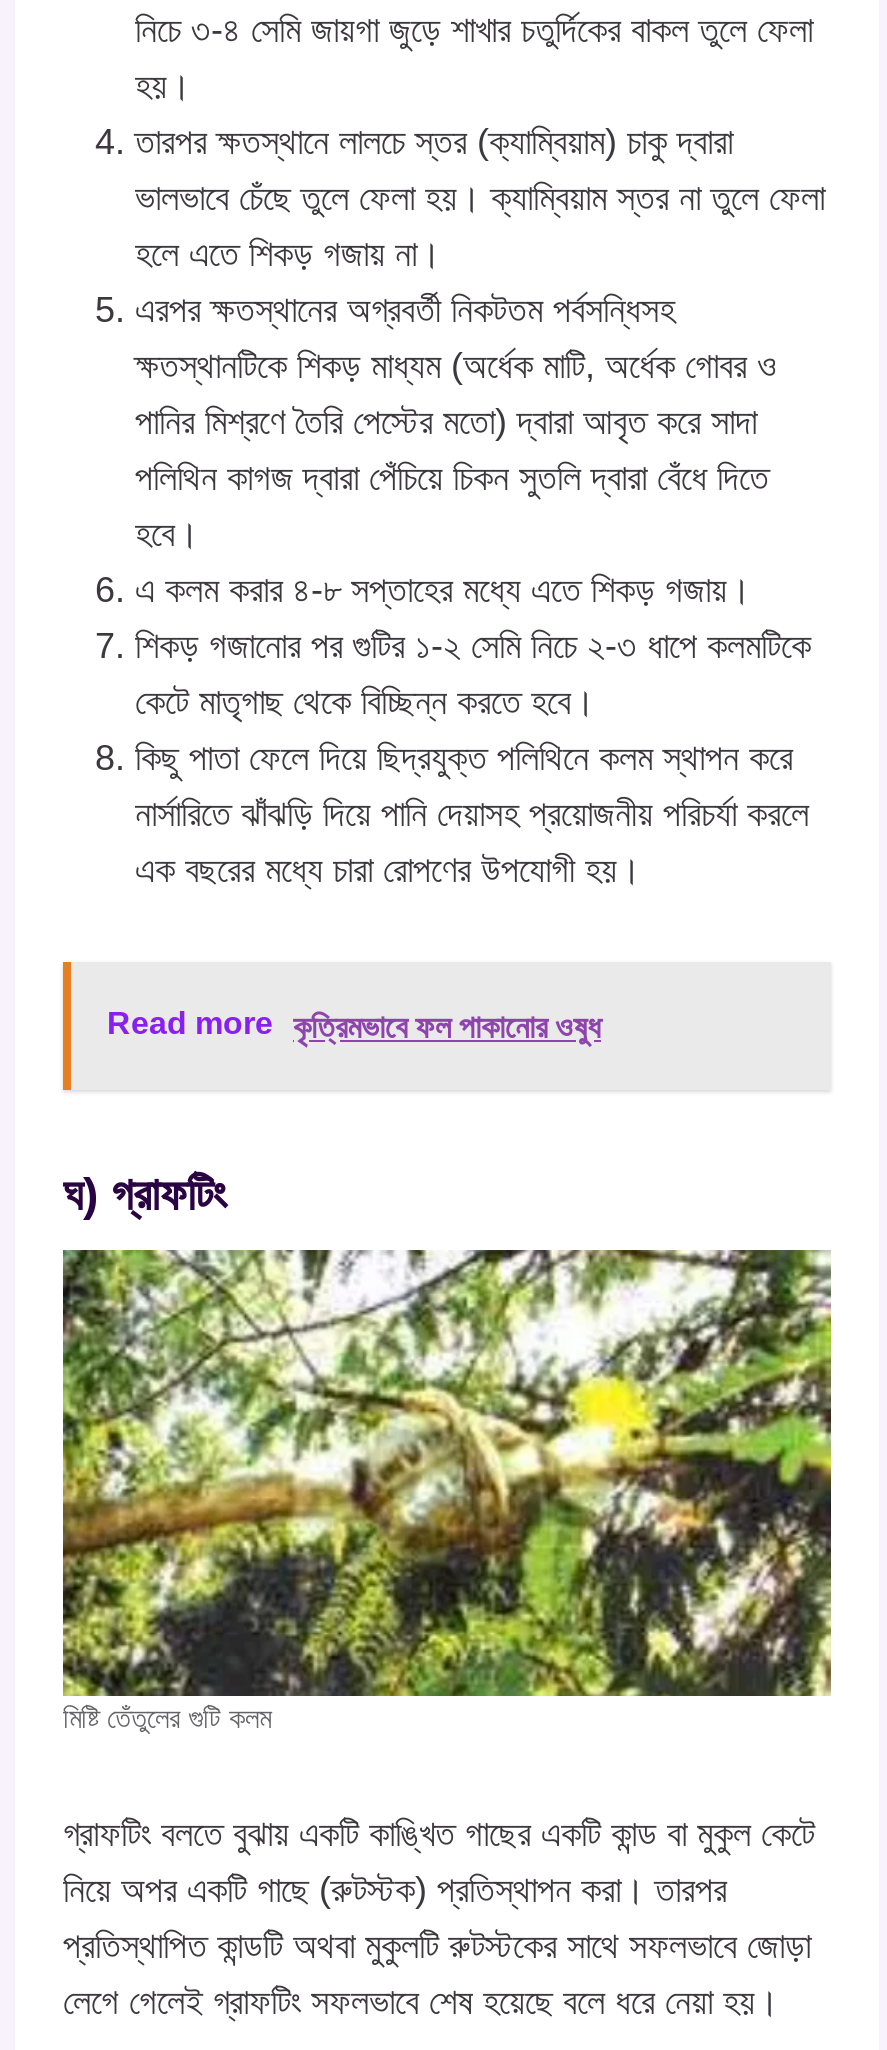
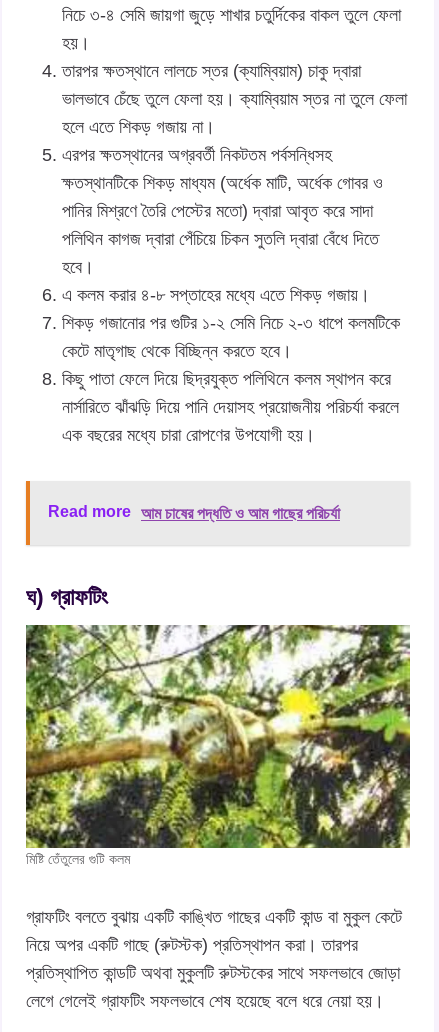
[107,1006,601,1044] Read more কৃত্রিমভাবে ফল পাকানোর ওষুধ -> [48,503,340,522] Read more আম চাষের পদ্ধতি ও আম গাছের পরিচর্যা

